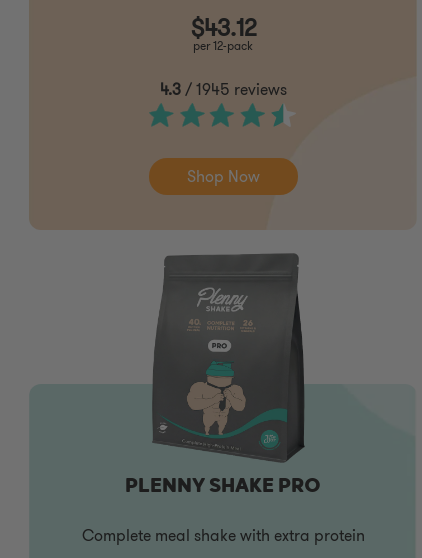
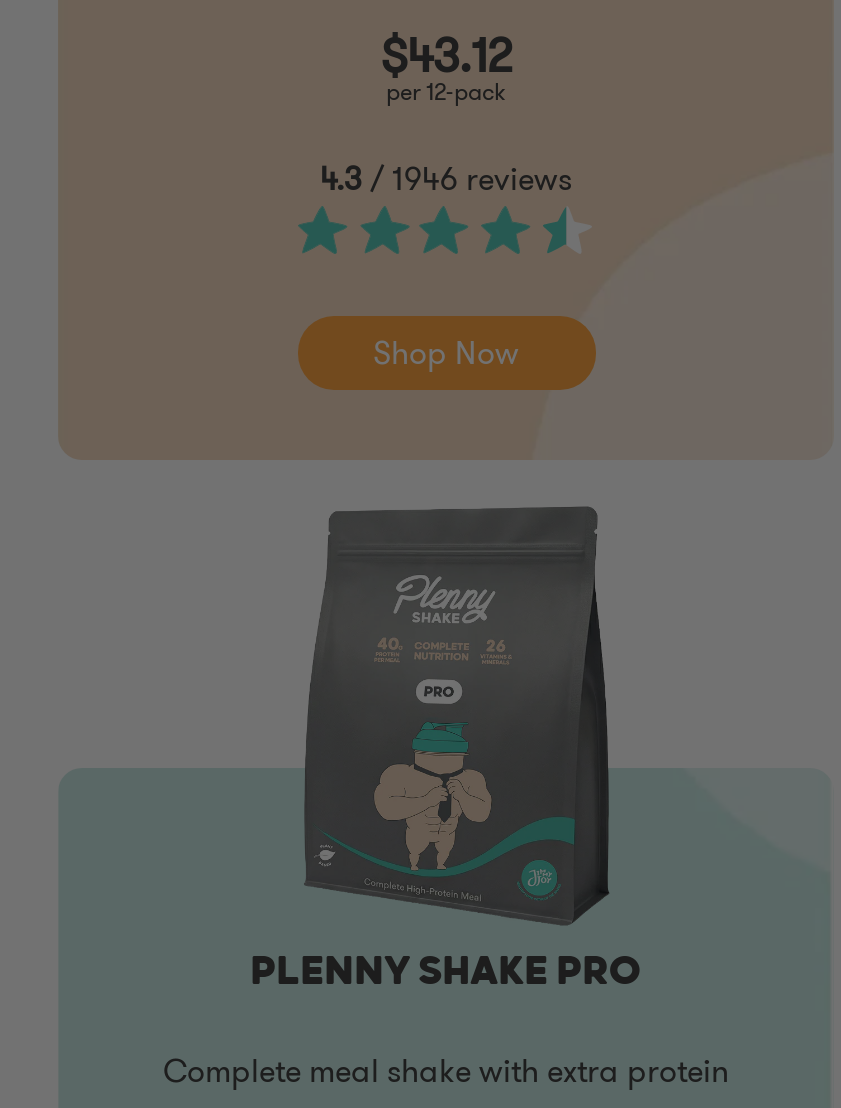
[159,78,286,101] 4.3 / 1945 reviews -> [320,156,572,202] 4.3 / 1946 reviews

